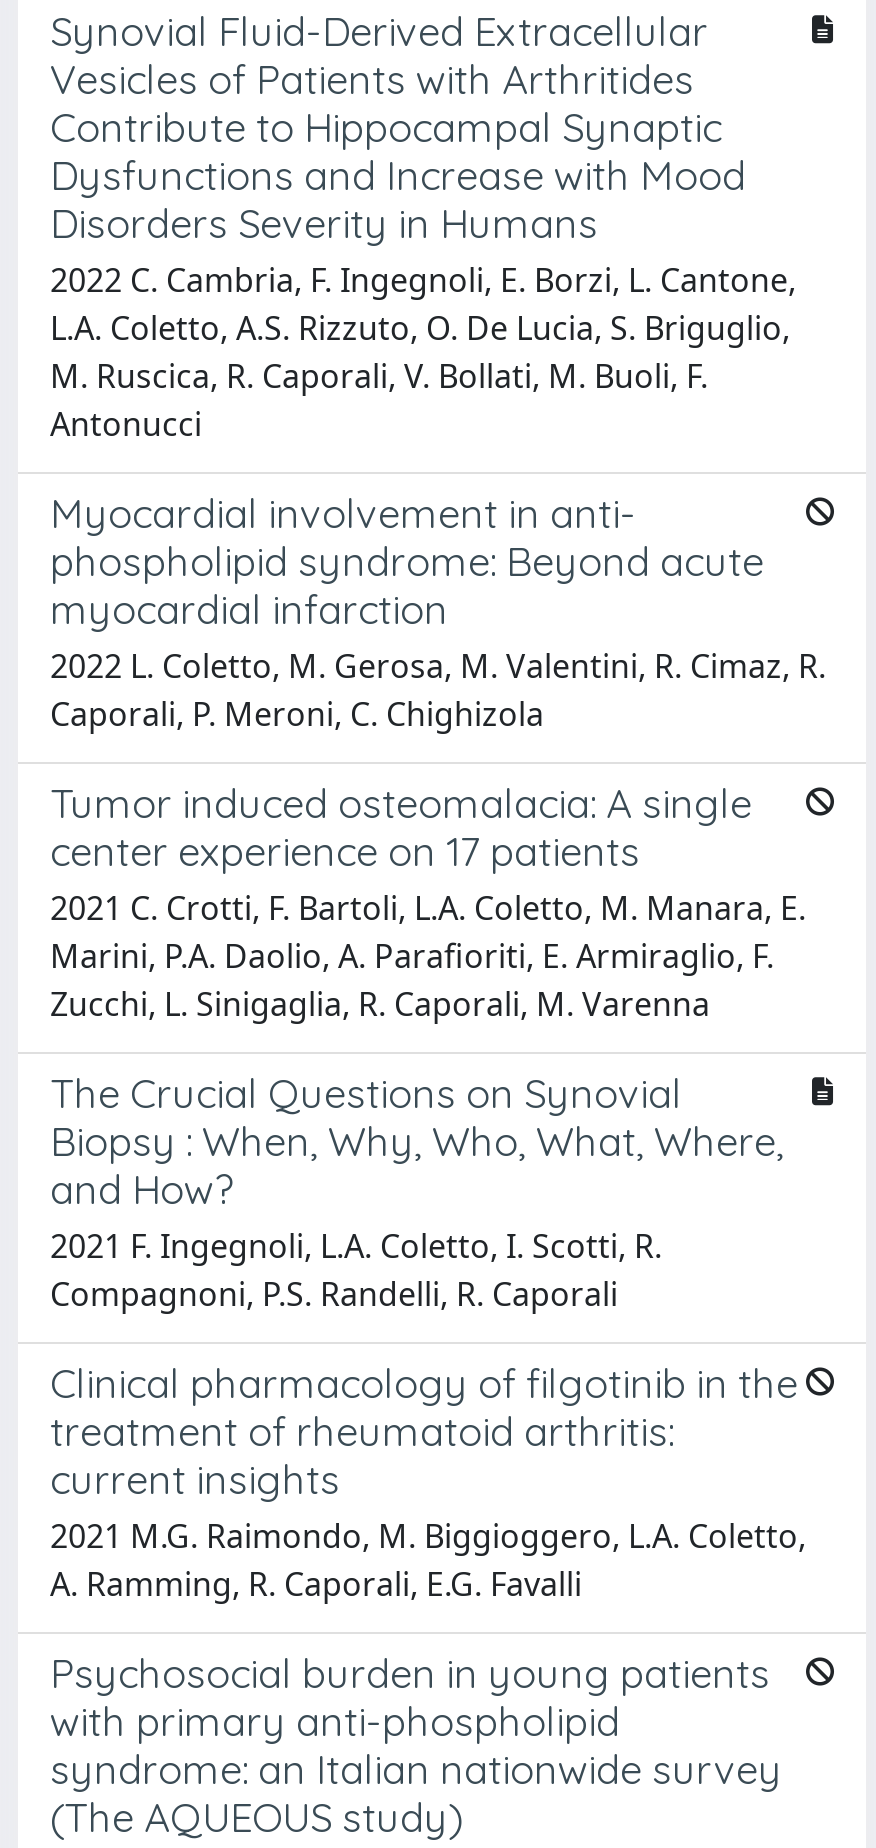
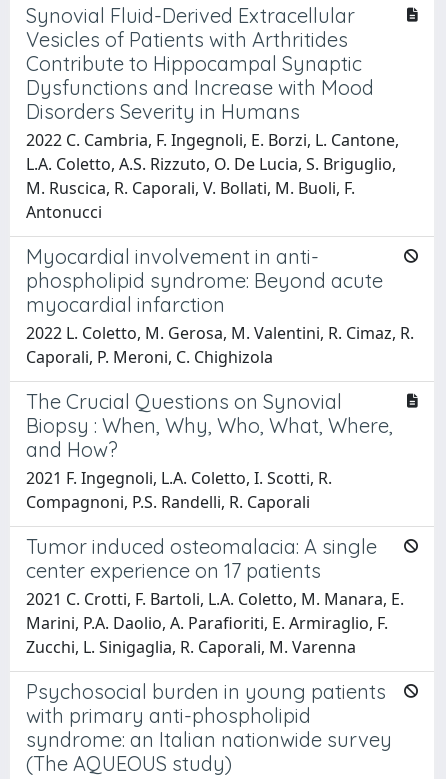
moved [50,778,806,1026] -> [26,534,404,658]: Tumor induced osteomalacia: A single | center experience on 17 patients | 2021 C. Crotti, F. Bartoli, L.A. Coletto, M. Manara, E. | Marini, P.A. Daolio, A. Parafioriti, E. Armiraglio, F. | Zucchi, L. Sinigaglia, R. Caporali, M. Varenna
[50,1358,806,1606] Clinical pharmacology of filgotinib in the | treatment of rheumatoid arthritis: | current insights | 2021 M.G. Raimondo, M. Biggioggero, L.A. Coletto, | A. Ramming, R. Caporali, E.G. Favalli -> none

